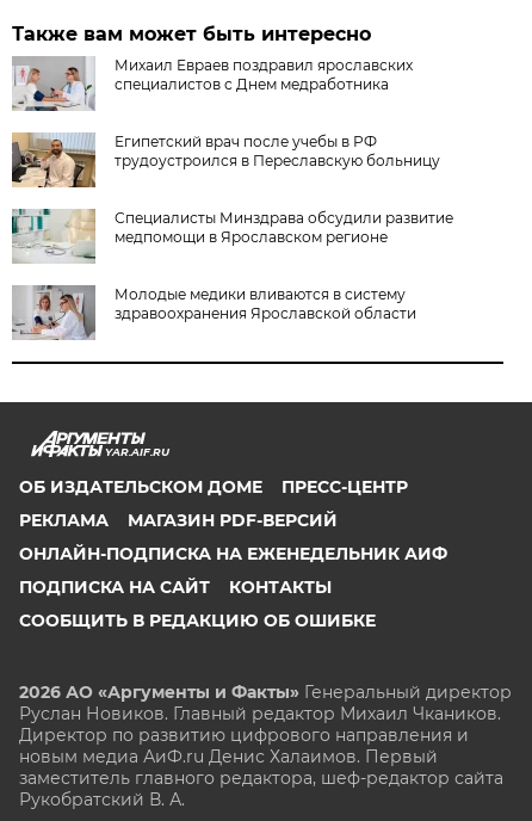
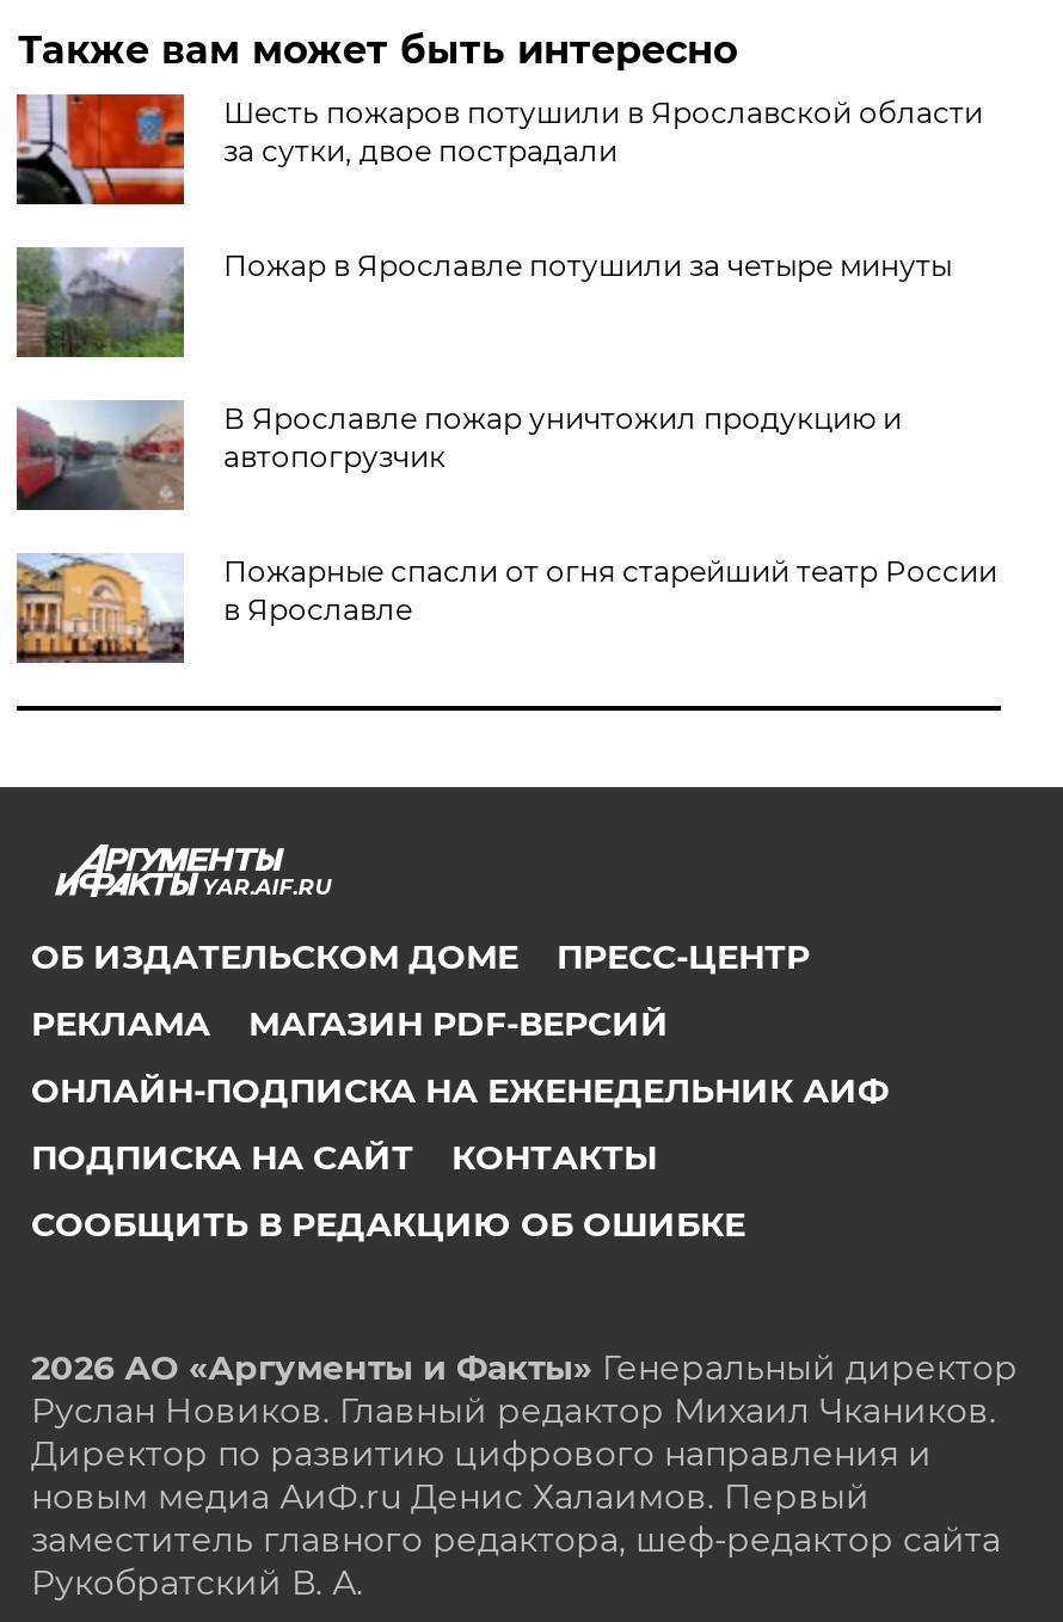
[12,56,413,112] [image] | Михаил Евраев поздравил ярославских | специалистов с Днем медработника -> [14,92,983,207] [image] | Шесть пожаров потушили в Ярославской области | за сутки, двое пострадали
[11,131,441,189] [image] | Египетский врач после учебы в РФ | трудоустроился в Переславскую больницу -> [14,245,952,360] [image] | Пожар в Ярославле потушили за четыре минуты
[11,208,454,264] [image] | Специалисты Минздрава обсудили развитие | медпомощи в Ярославском регионе -> [14,400,902,512] [image] | В Ярославле пожар уничтожил продукцию и | автопогрузчик
[12,284,417,340] [image] | Молодые медики вливаются в систему | здравоохранения Ярославской области -> [14,553,997,663] [image] | Пожарные спасли от огня старейший театр России | в Ярославле

